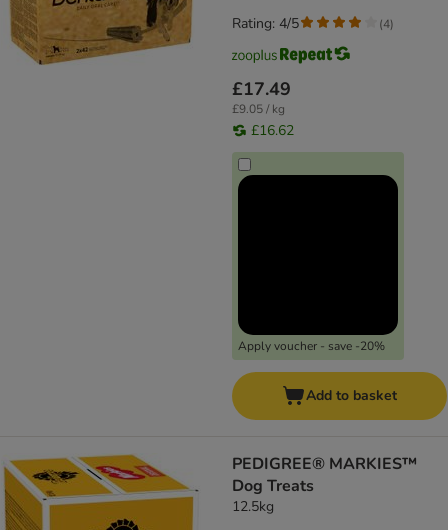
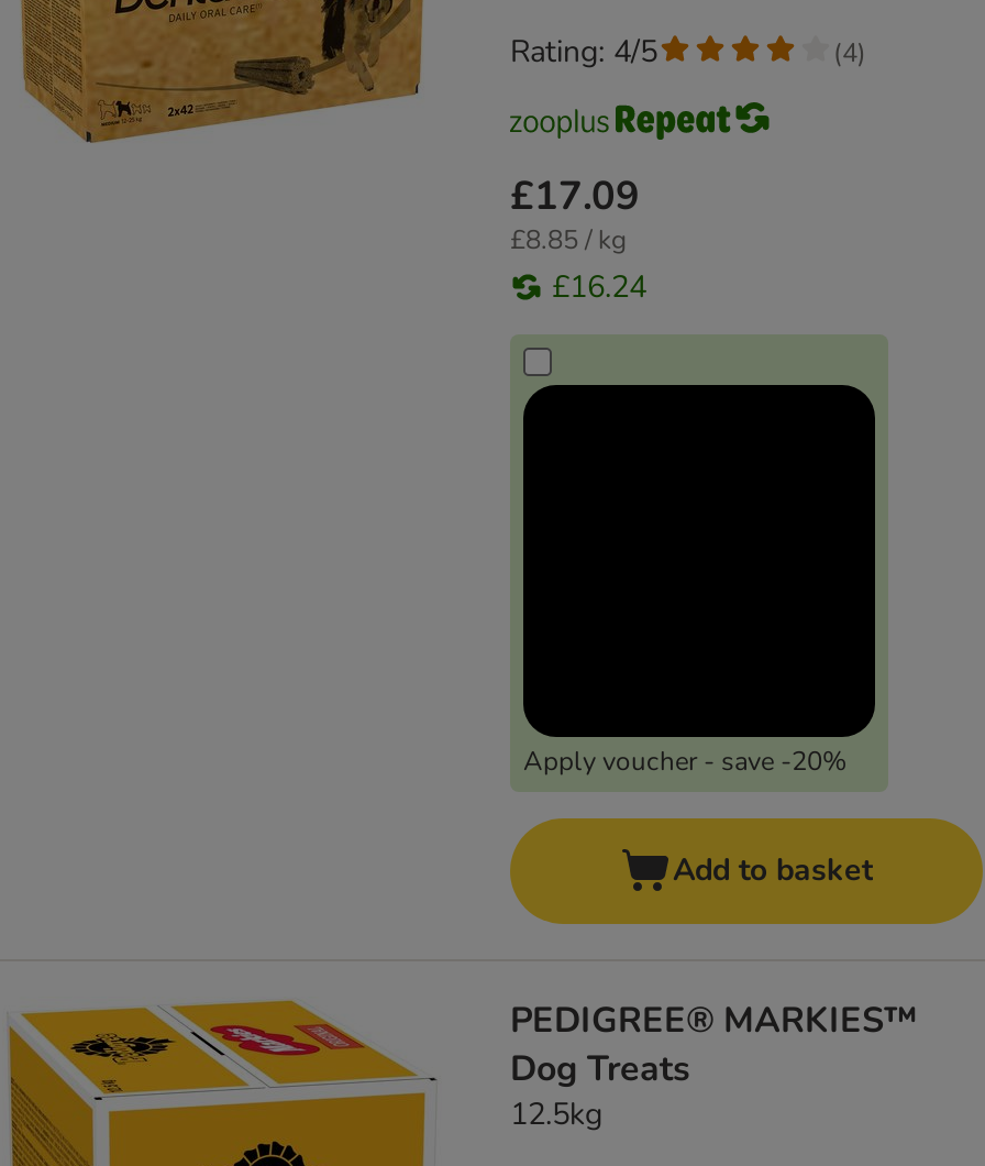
[232,77,291,101] £17.49 -> [510,170,640,222] £17.09
[232,101,285,117] £9.05 / kg -> [510,222,627,258] £8.85 / kg
[251,121,294,140] £16.62 -> [552,266,646,308] £16.24

